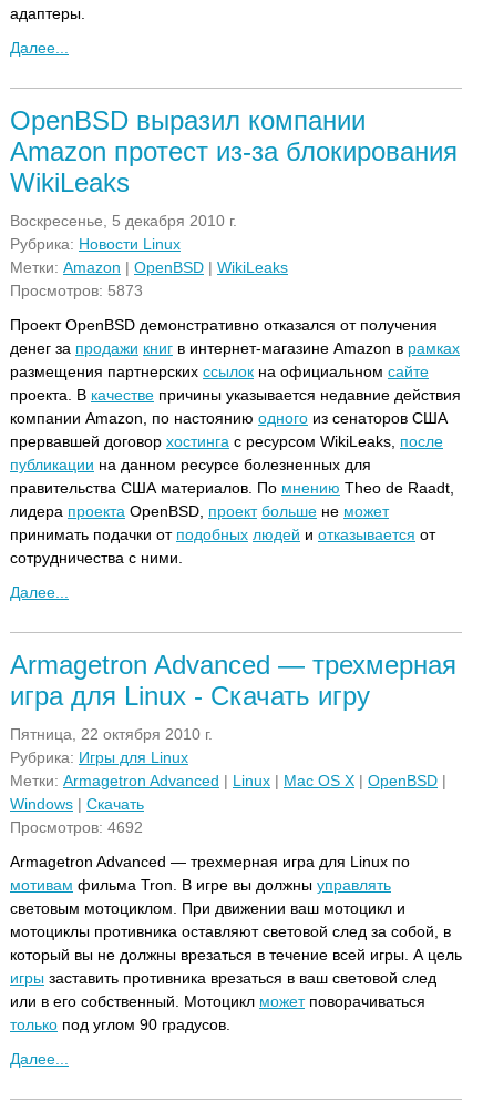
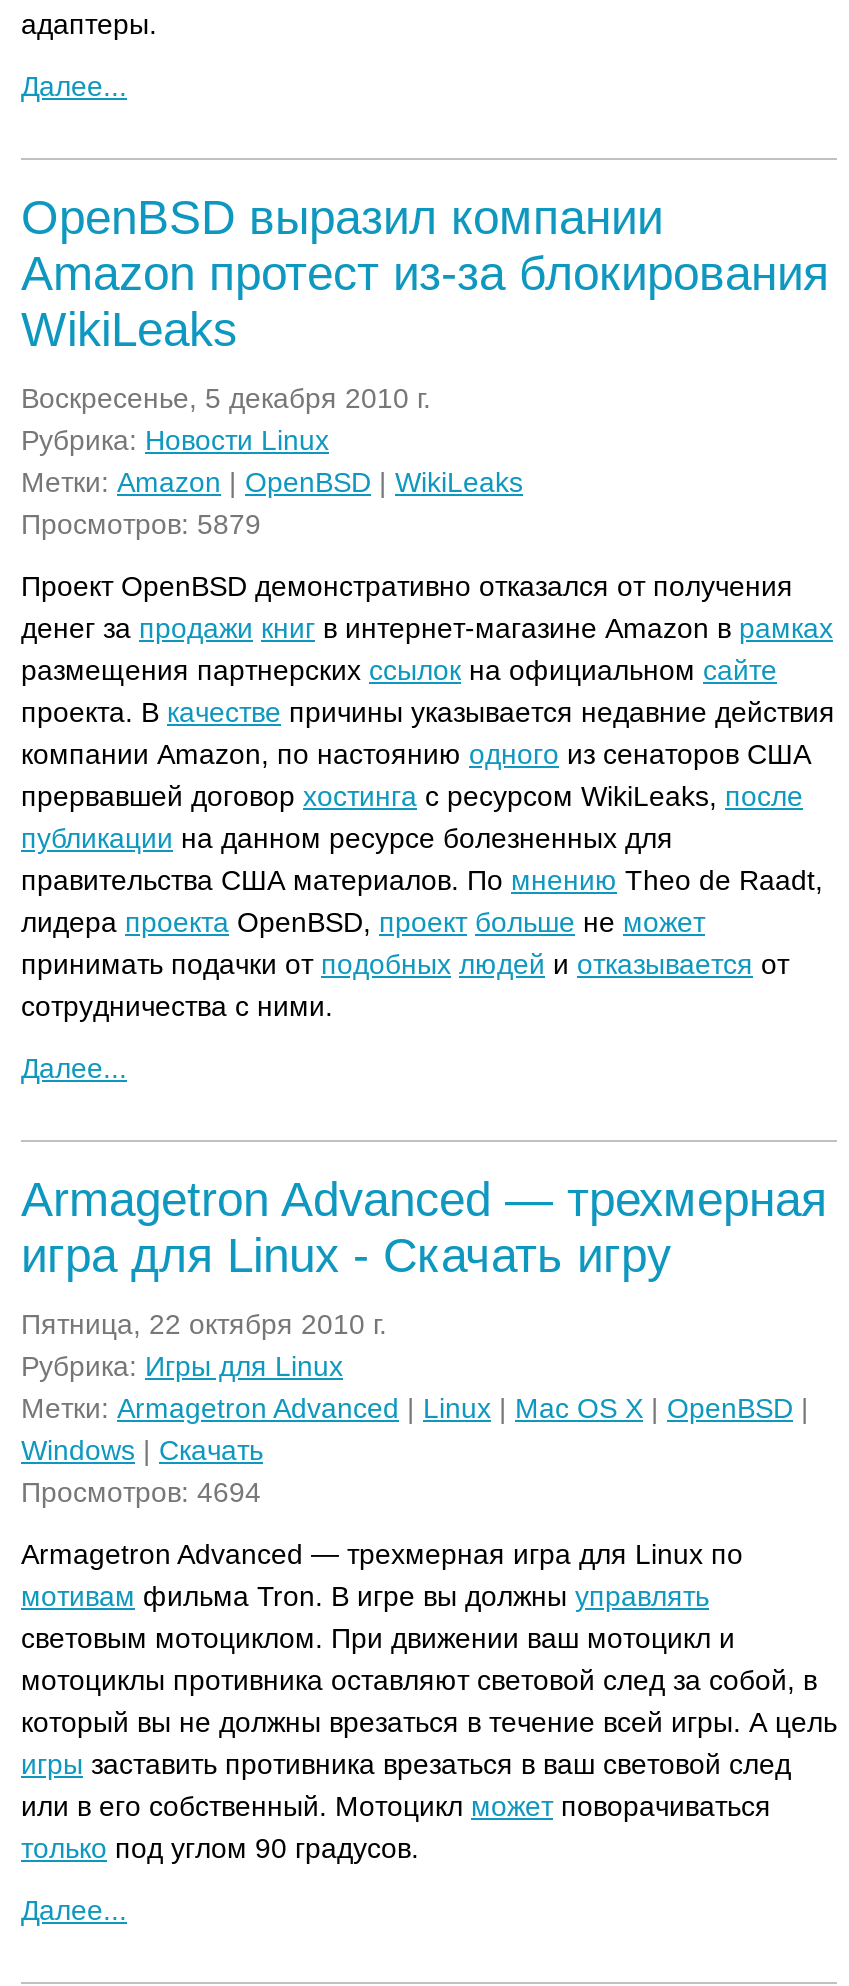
[10,282,143,299] Просмотров: 5873 -> [21,508,261,540] Просмотров: 5879
[10,818,143,836] Просмотров: 4692 -> [21,1476,261,1508] Просмотров: 4694

